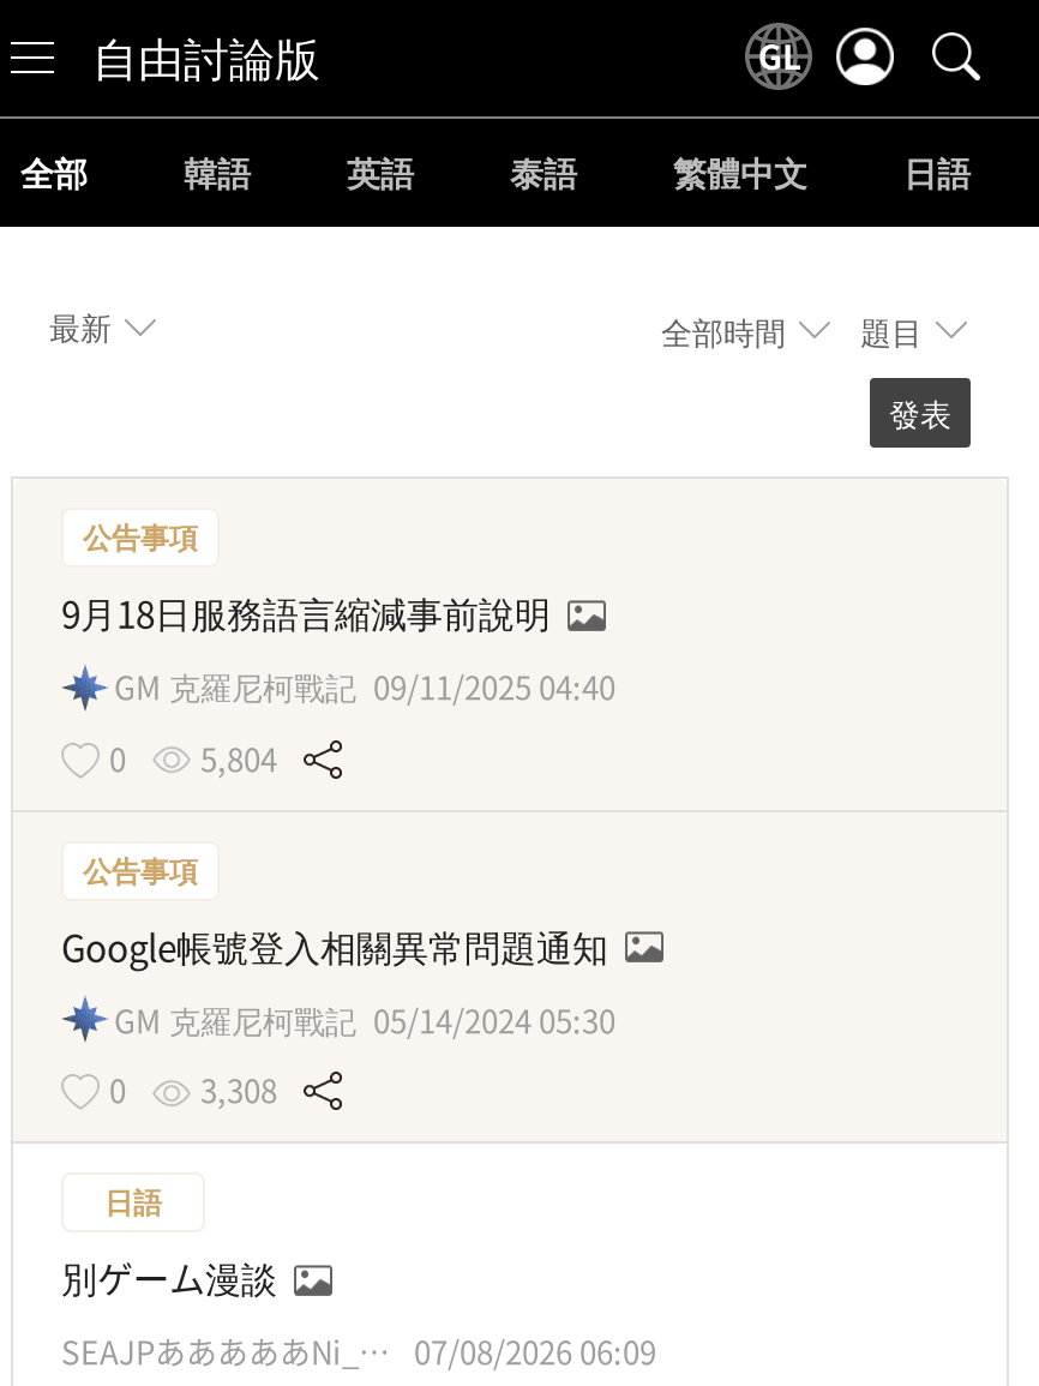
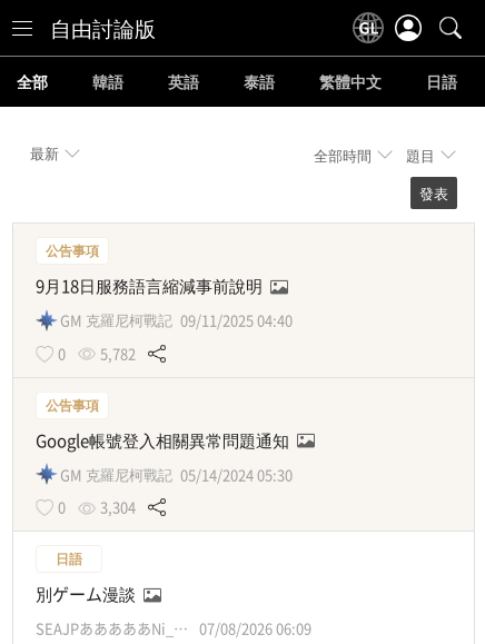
[109,735,277,780] 0 5,804 -> [58,342,136,363] 0 5,782
[109,1067,277,1112] 0 3,308 -> [58,496,136,517] 0 3,304

